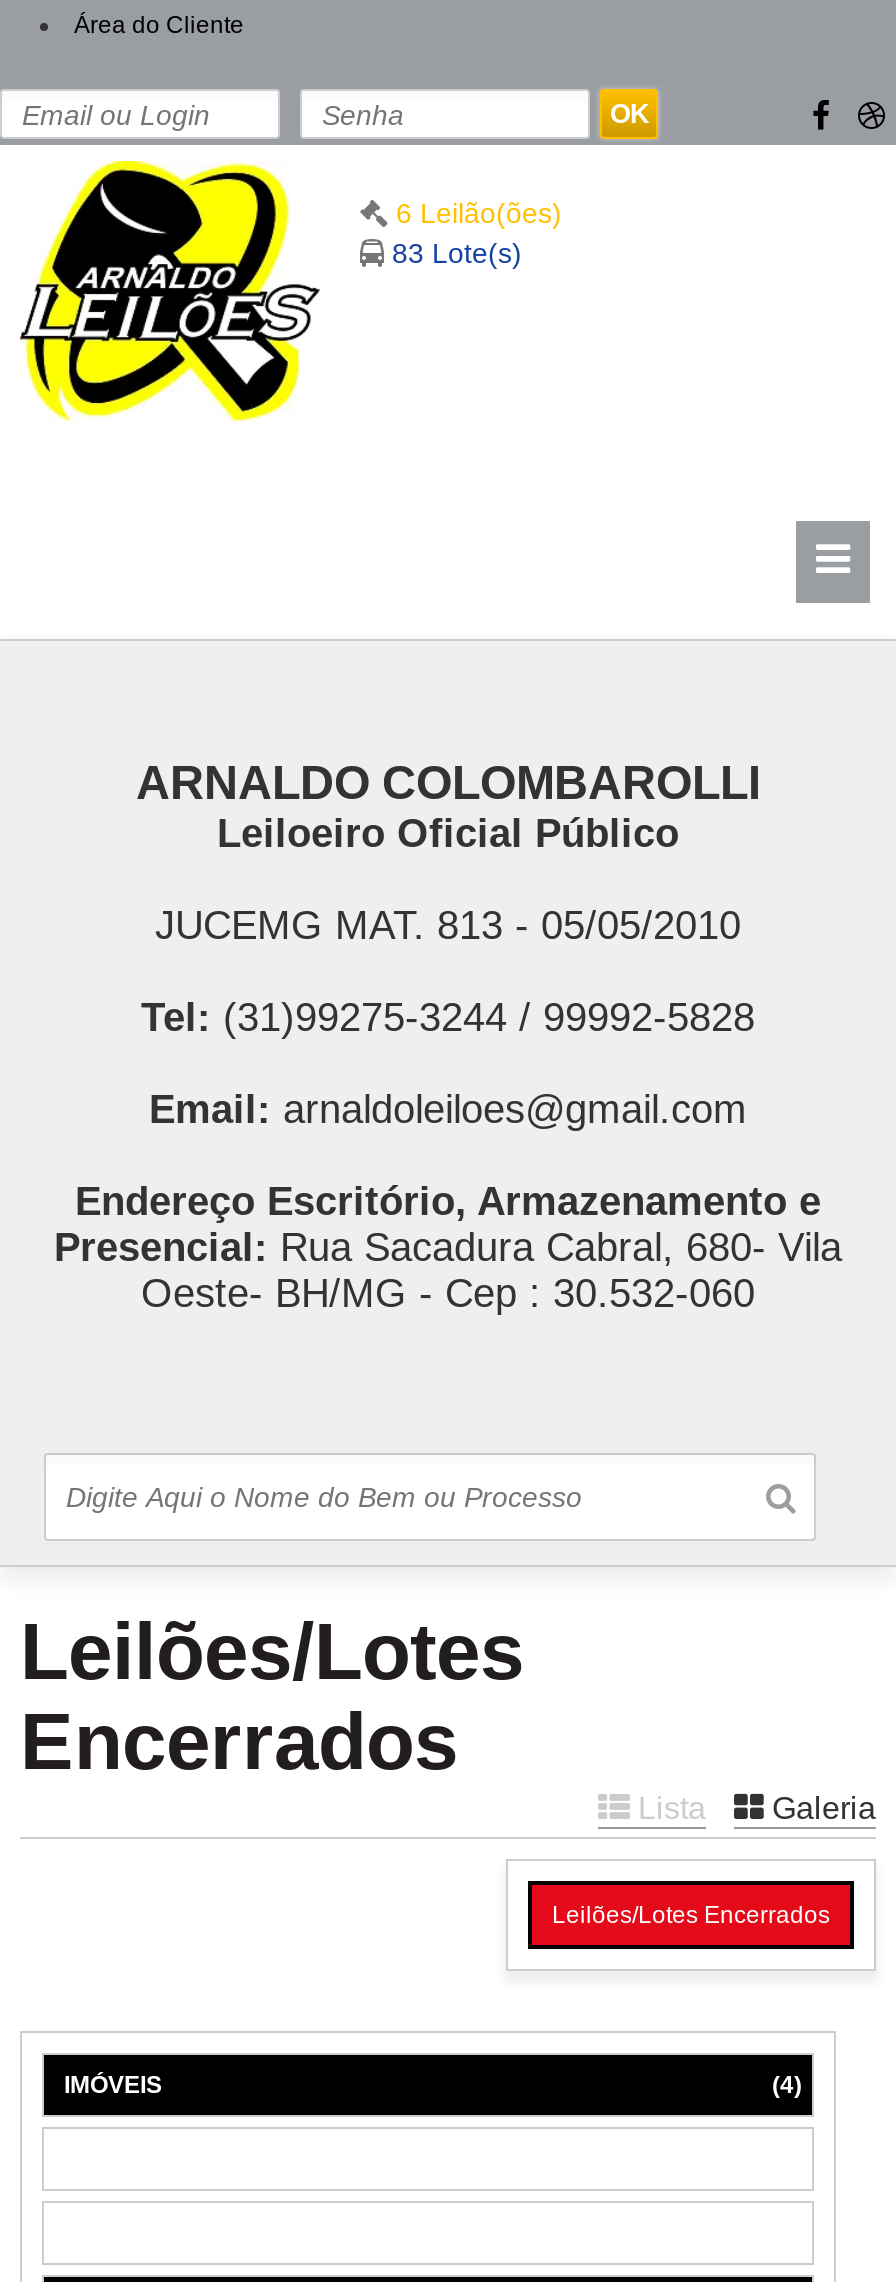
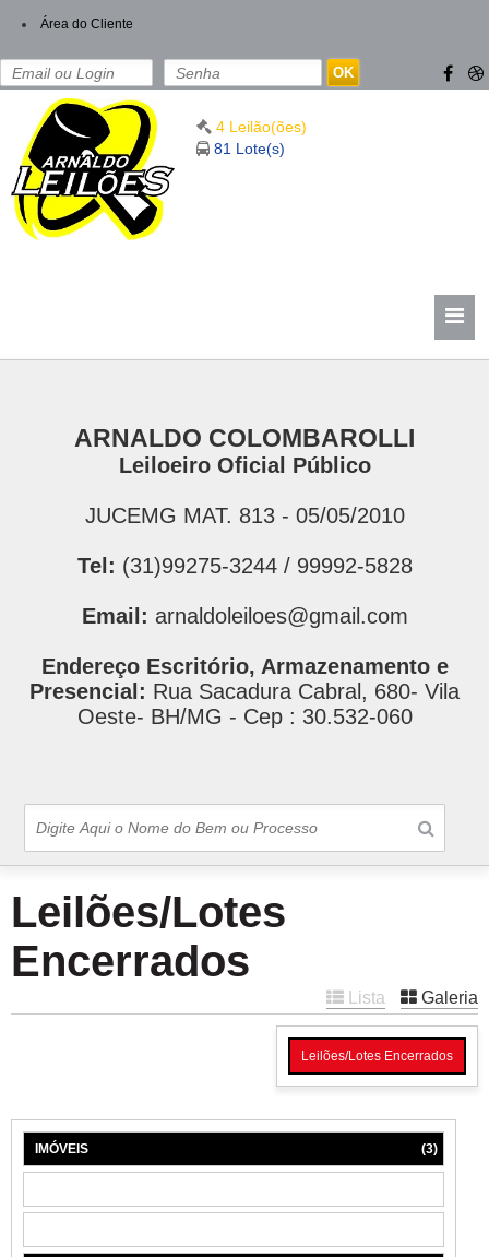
[396,197,562,229] 6 Leilão(ões) -> [216,118,307,135] 4 Leilão(ões)
[392,237,522,269] 83 Lote(s) -> [214,140,285,157] 81 Lote(s)
[772,2071,802,2099] (4) -> [421,1141,438,1157] (3)

